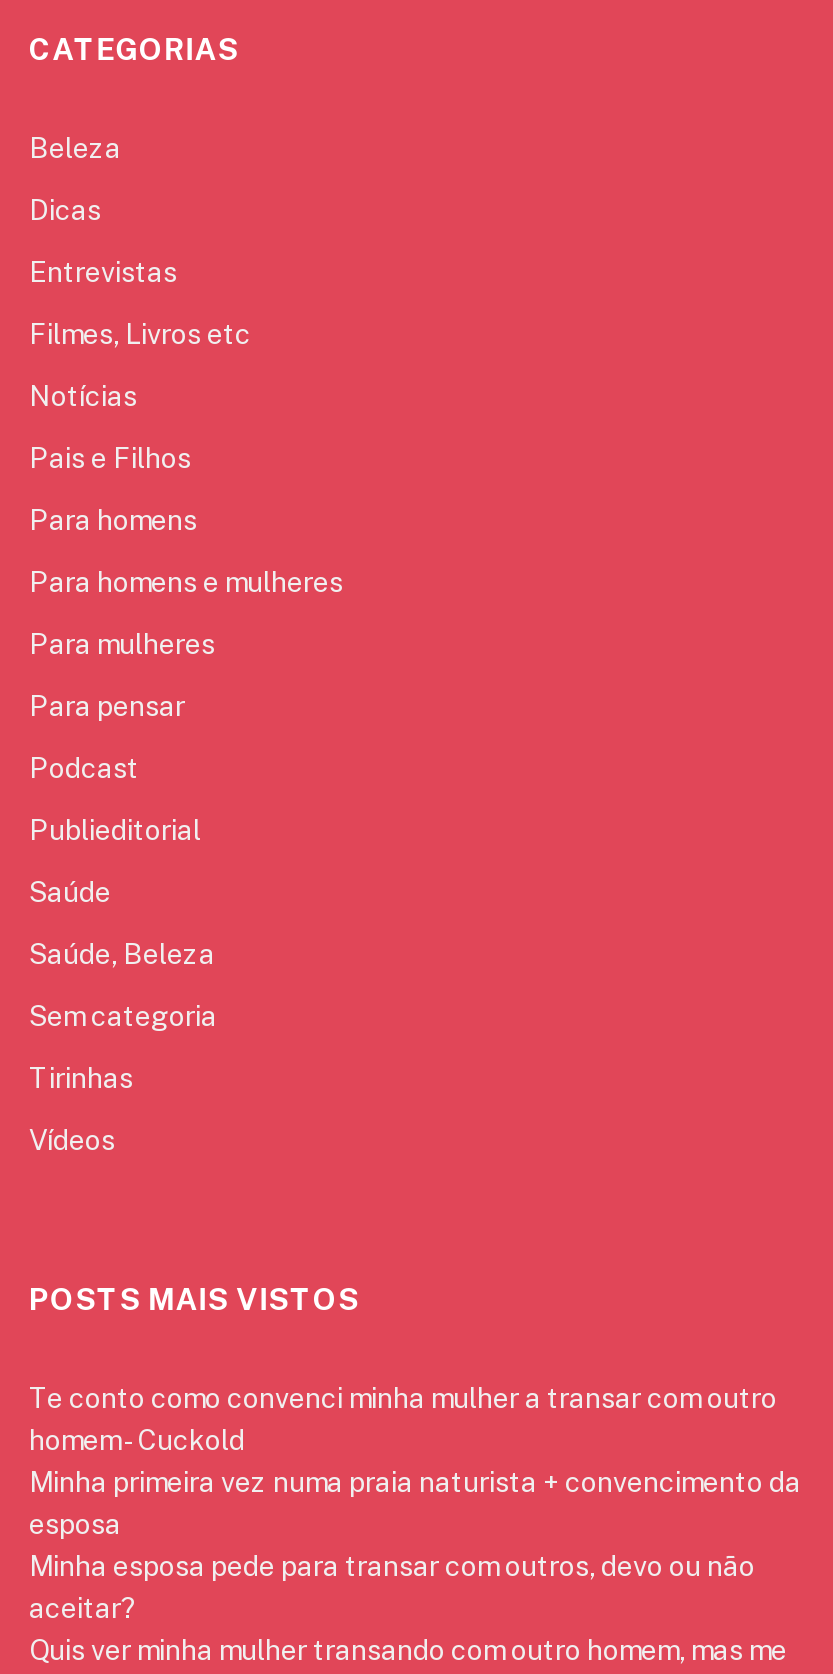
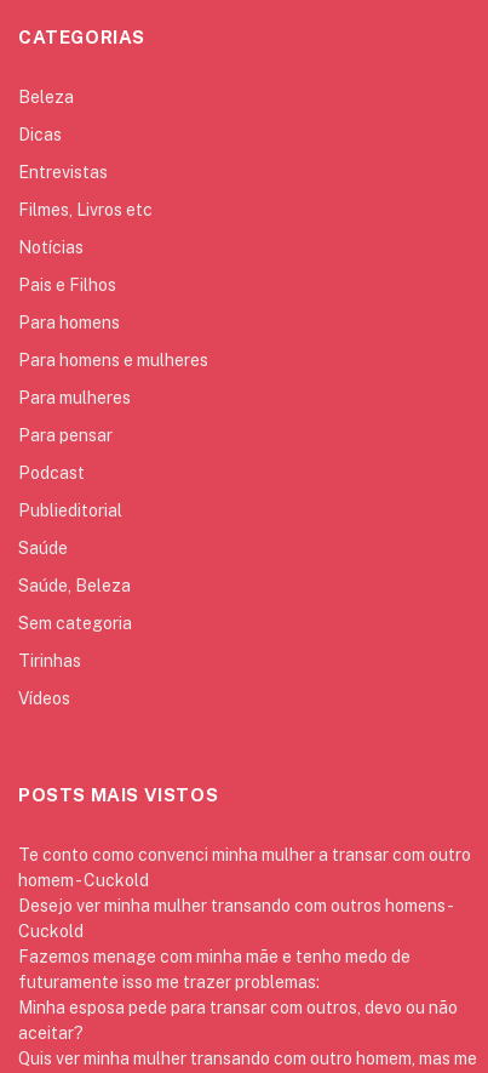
[29,1465,801,1539] Minha primeira vez numa praia naturista + convencimento da | esposa -> [18,896,452,991] Desejo ver minha mulher transando com outros homens - | Cuckold | Fazemos menage com minha mãe e tenho medo de | futuramente isso me trazer problemas:

